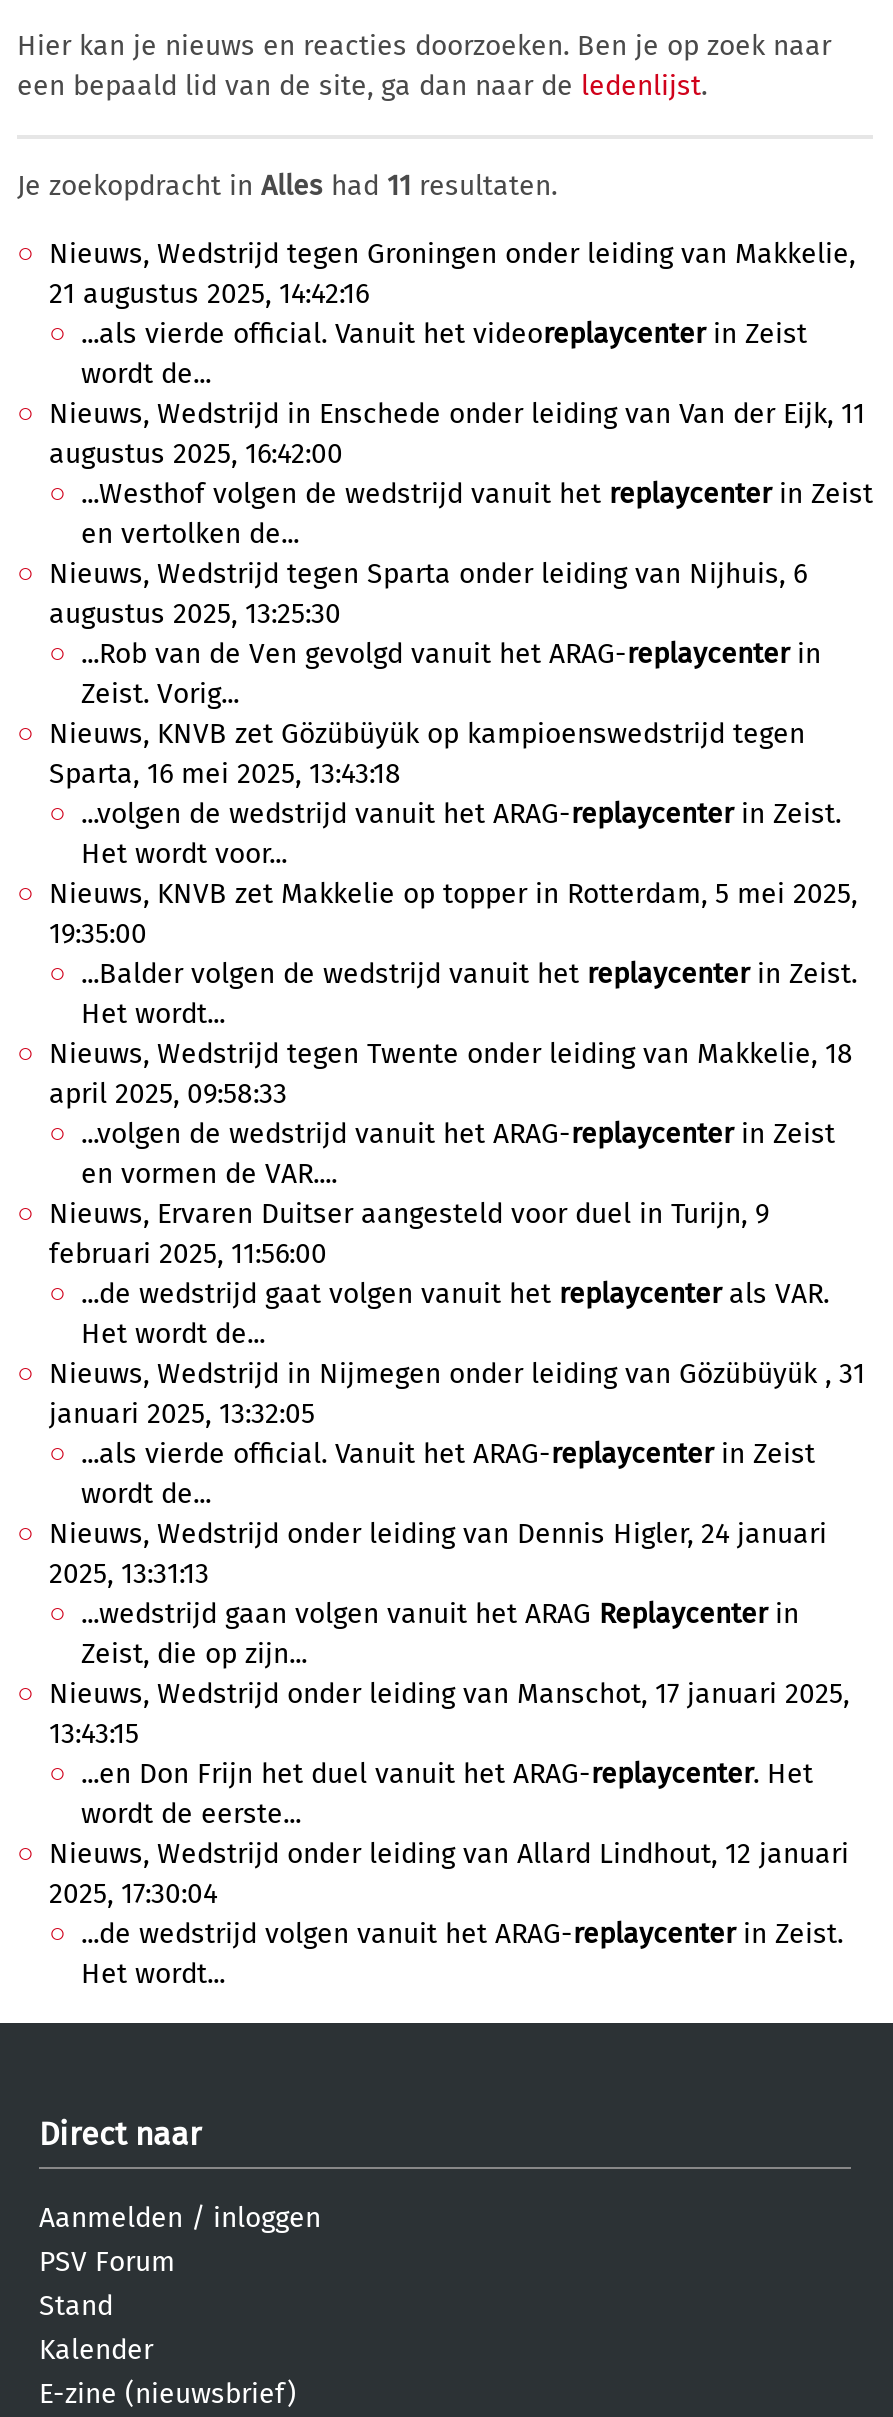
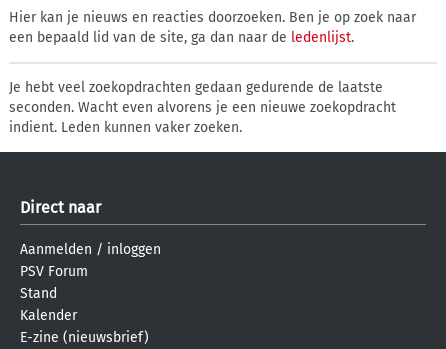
[17,169,873,1991] Je zoekopdracht in Alles had 11 resultaten. | Nieuws, Wedstrijd tegen Groningen onder leiding van Makkelie, | 21 augustus 2025, 14:42:16 | ...als vierde official. Vanuit het videoreplaycenter in Zeist | wordt de... | Nieuws, Wedstrijd in Enschede onder leiding van Van der Eijk, 11 | augustus 2025, 16:42:00 | ...Westhof volgen de wedstrijd vanuit het replaycenter in Zeist | en vertolken de... | Nieuws, Wedstrijd tegen Sparta onder leiding van Nijhuis, 6 | augustus 2025, 13:25:30 | ...Rob van de Ven gevolgd vanuit het ARAG-replaycenter in | Zeist. Vorig... | Nieuws, KNVB zet Gözübüyük op kampioenswedstrijd tegen | Sparta, 16 mei 2025, 13:43:18 | ...volgen de wedstrijd vanuit het ARAG-replaycenter in Zeist. | Het wordt voor... | Nieuws, KNVB zet Makkelie op topper in Rotterdam, 5 mei 2025, | 19:35:00 | ...Balder volgen de wedstrijd vanuit het replaycenter in Zeist. | Het wordt... | Nieuws, Wedstrijd tegen Twente onder leiding van Makkelie, 18 | april 2025, 09:58:33 | ...volgen de wedstrijd vanuit het ARAG-replaycenter in Zeist | en vormen de VAR.... | Nieuws, Ervaren Duitser aangesteld voor duel in Turijn, 9 | februari 2025, 11:56:00 | ...de wedstrijd gaat volgen vanuit het replaycenter als VAR. | Het wordt de... | Nieuws, Wedstrijd in Nijmegen onder leiding van Gözübüyük , 31 | januari 2025, 13:32:05 | ...als vierde official. Vanuit het ARAG-replaycenter in Zeist | wordt de... | Nieuws, Wedstrijd onder leiding van Dennis Higler, 24 januari | 2025, 13:31:13 | ...wedstrijd gaan volgen vanuit het ARAG Replaycenter in | Zeist, die op zijn... | Nieuws, Wedstrijd onder leiding van Manschot, 17 januari 2025, | 13:43:15 | ...en Don Frijn het duel vanuit het ARAG-replaycenter. Het | wordt de eerste... | Nieuws, Wedstrijd onder leiding van Allard Lindhout, 12 januari | 2025, 17:30:04 | ...de wedstrijd volgen vanuit het ARAG-replaycenter in Zeist. | Het wordt... -> [9,79,396,136] Je hebt veel zoekopdrachten gedaan gedurende de laatste | seconden. Wacht even alvorens je een nieuwe zoekopdracht | indient. Leden kunnen vaker zoeken.

